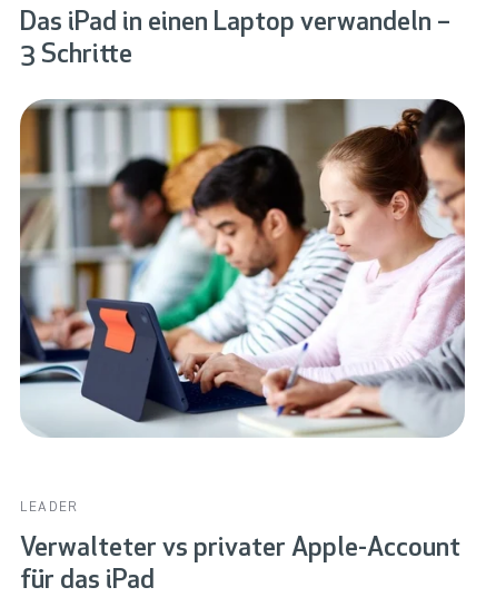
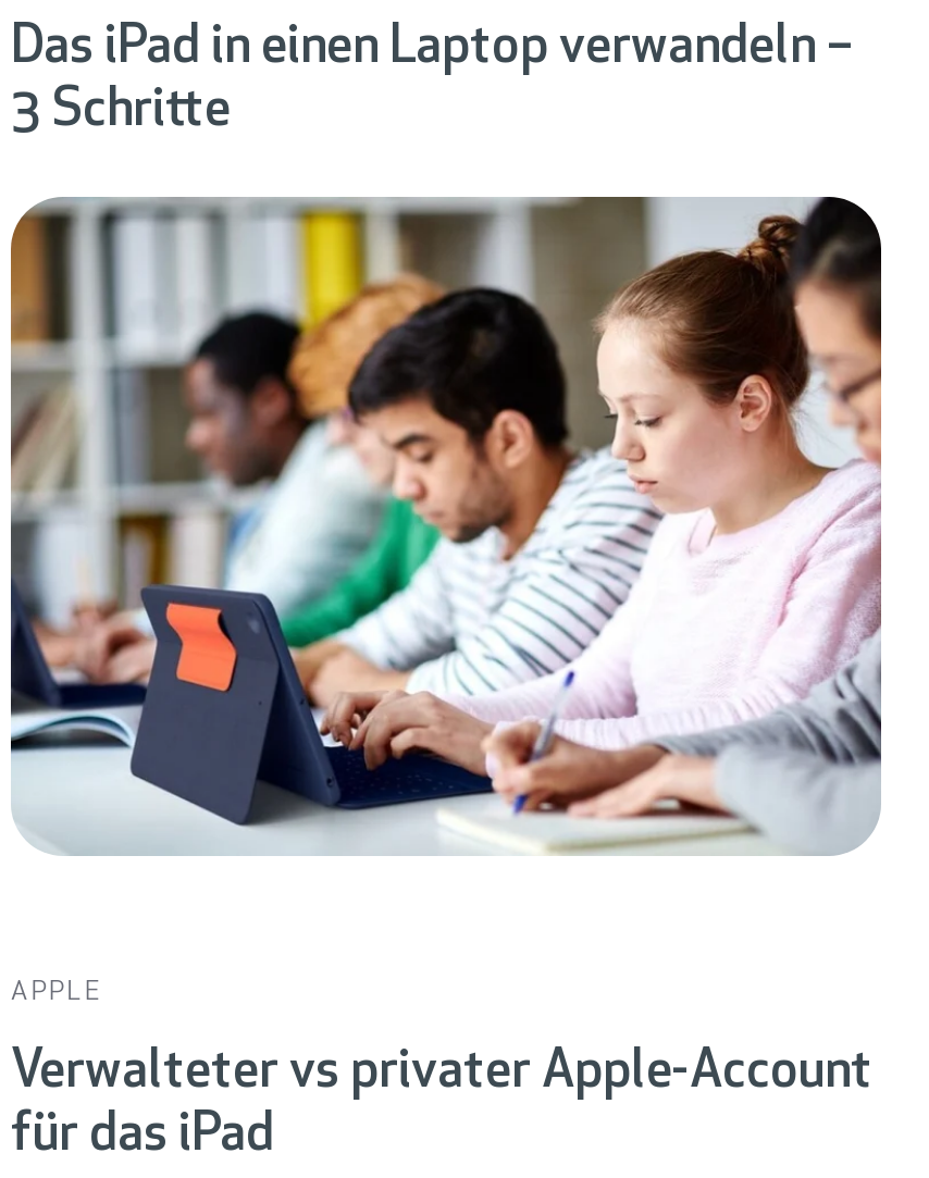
[20,501,78,514] LEADER -> [11,981,102,1007] APPLE

